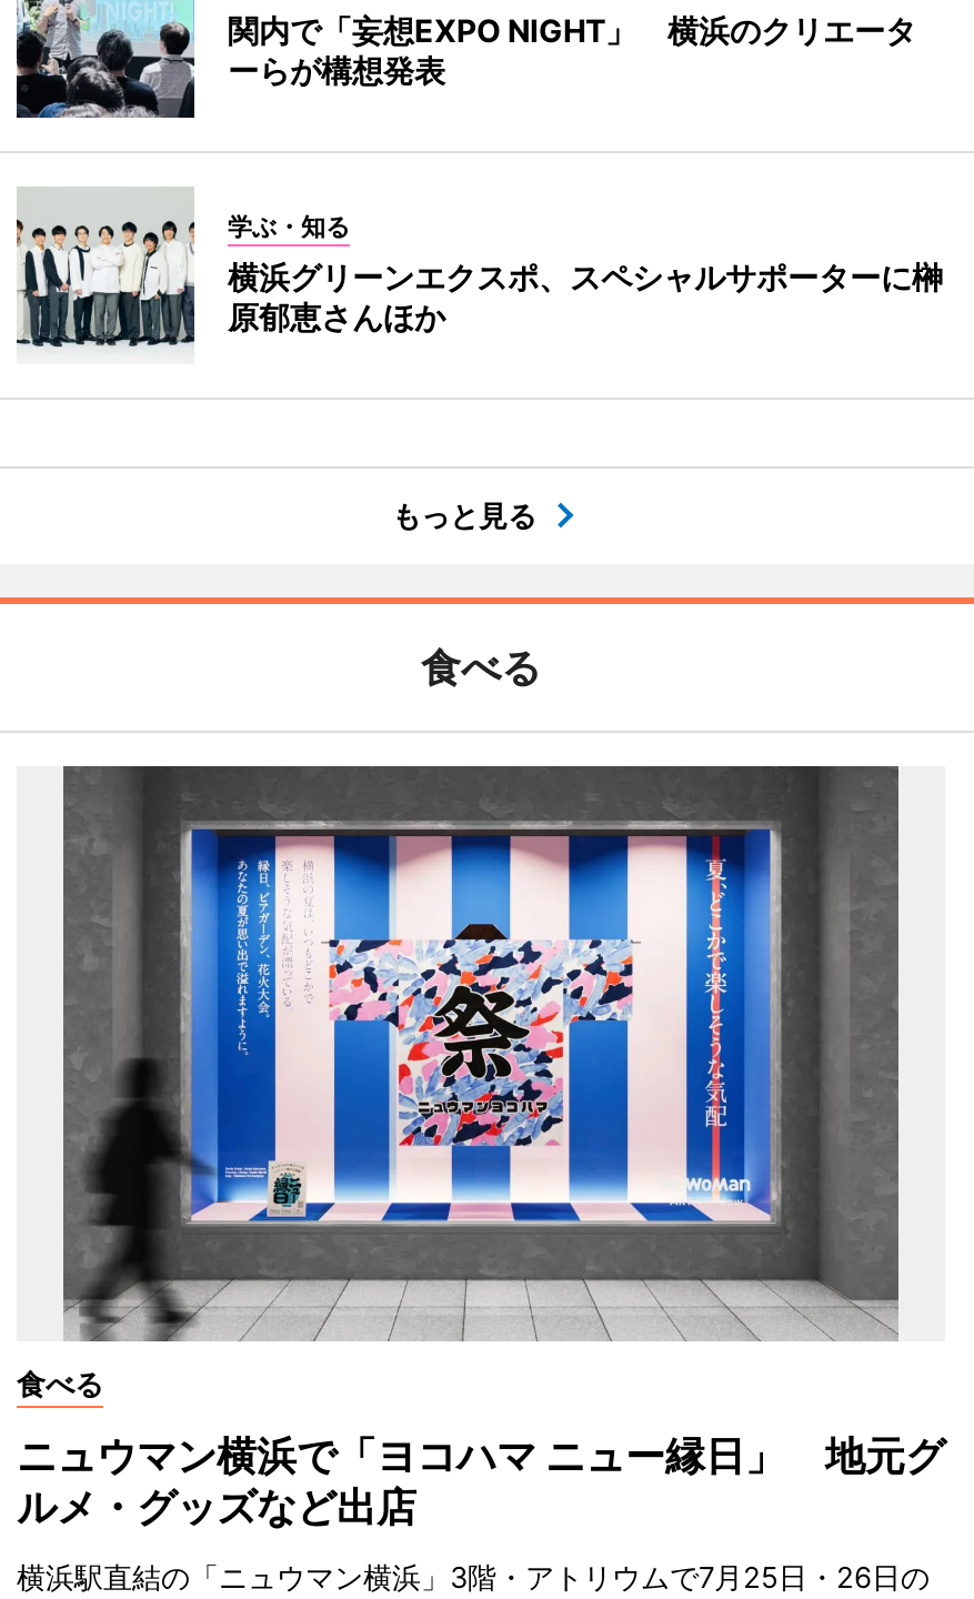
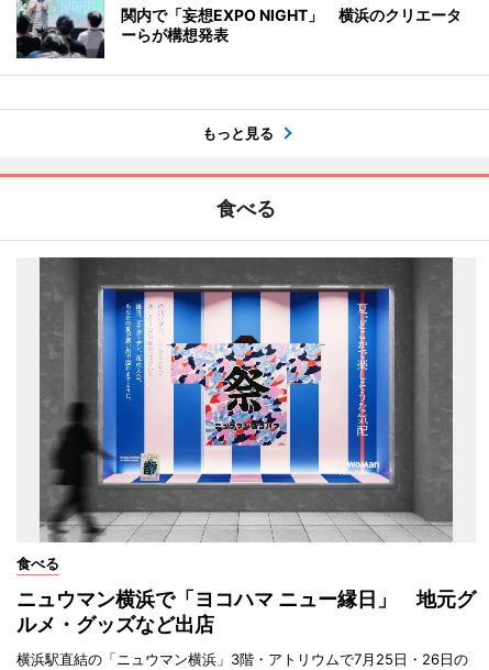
[14,187,943,358] [image] | 学ぶ・知る | 横浜グリーンエクスポ、スペシャルサポーターに榊 | 原郁恵さんほか -> none

